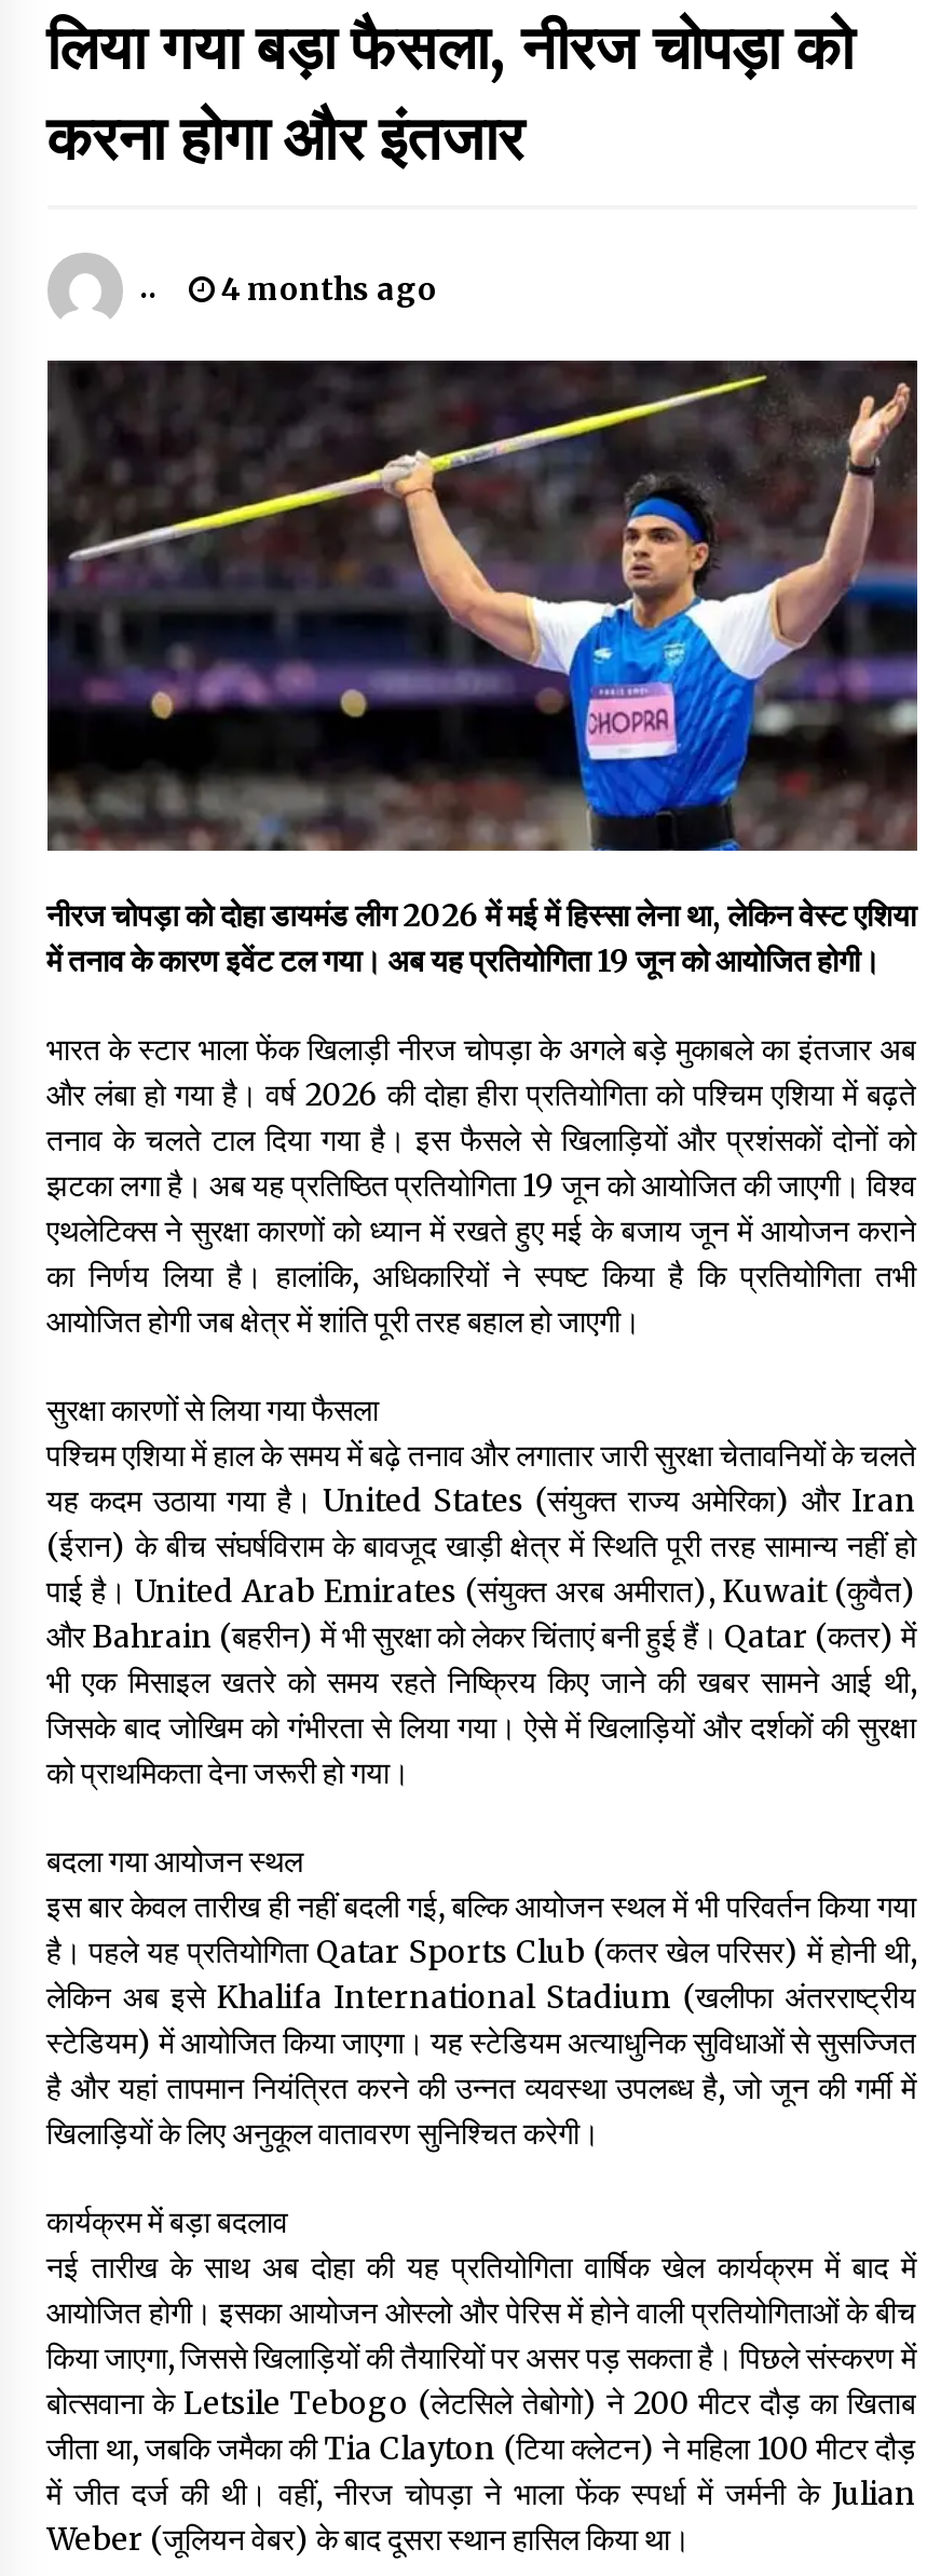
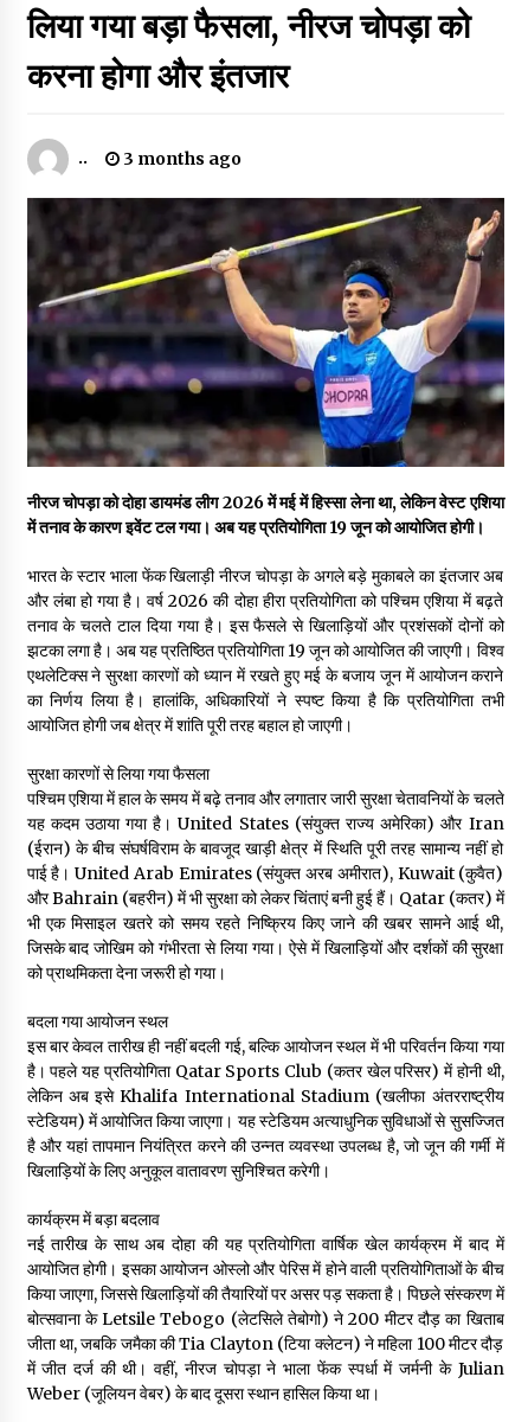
[215,270,437,309] 4 months ago -> [119,148,241,169] 3 months ago

